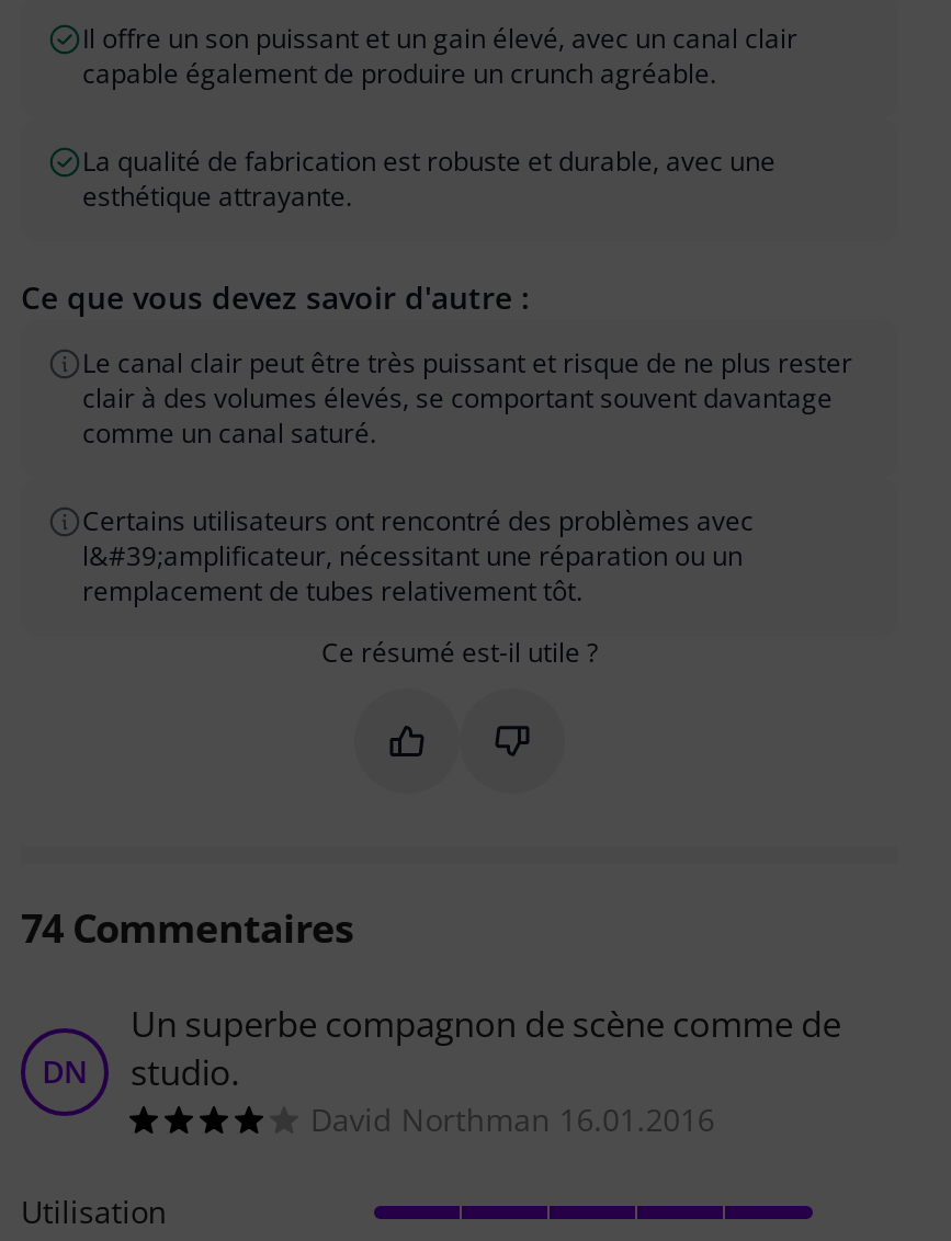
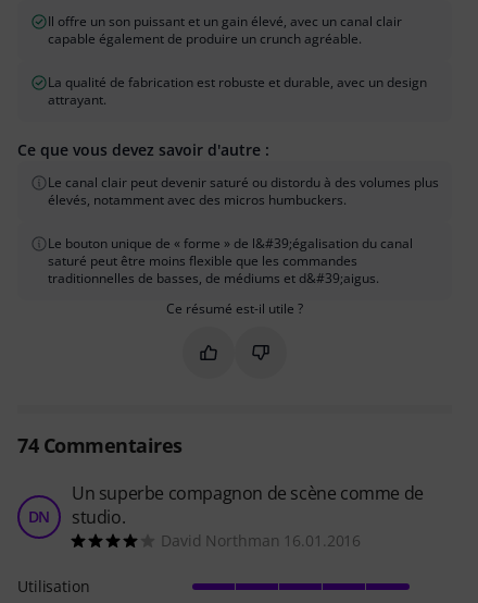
[82,141,775,214] La qualité de fabrication est robuste et durable, avec une | esthétique attrayante. -> [48,72,427,108] La qualité de fabrication est robuste et durable, avec un design | attrayant.
[82,343,852,451] Le canal clair peut être très puissant et risque de ne plus rester | clair à des volumes élevés, se comportant souvent davantage | comme un canal saturé. -> [48,173,439,208] Le canal clair peut devenir saturé ou distordu à des volumes plus | élevés, notamment avec des micros humbuckers.
[82,501,754,608] Certains utilisateurs ont rencontré des problèmes avec | l&#39;amplificateur, nécessitant une réparation ou un | remplacement de tubes relativement tôt. -> [48,233,413,287] Le bouton unique de « forme » de l&#39;égalisation du canal | saturé peut être moins flexible que les commandes | traditionnelles de basses, de médiums et d&#39;aigus.

